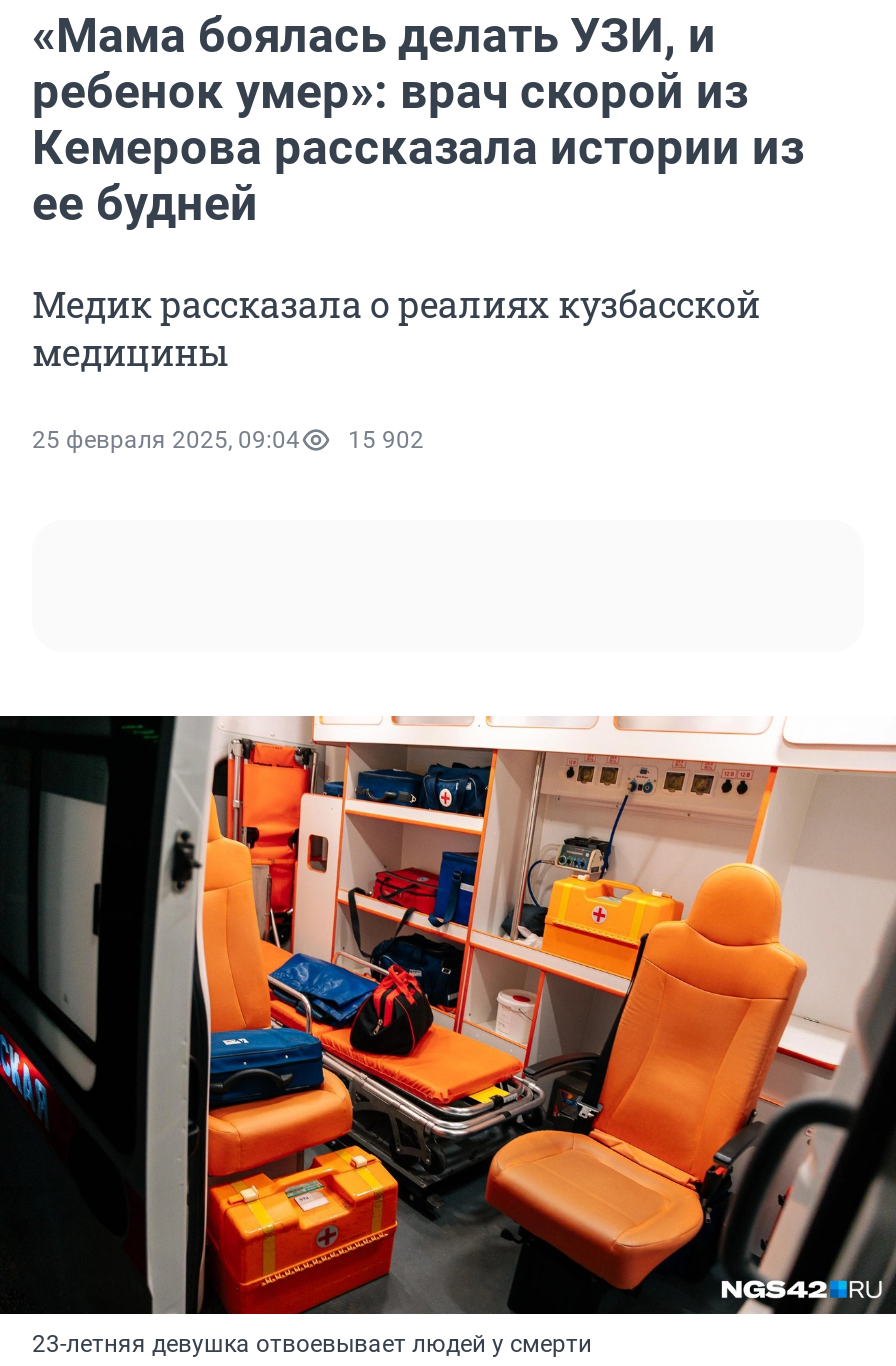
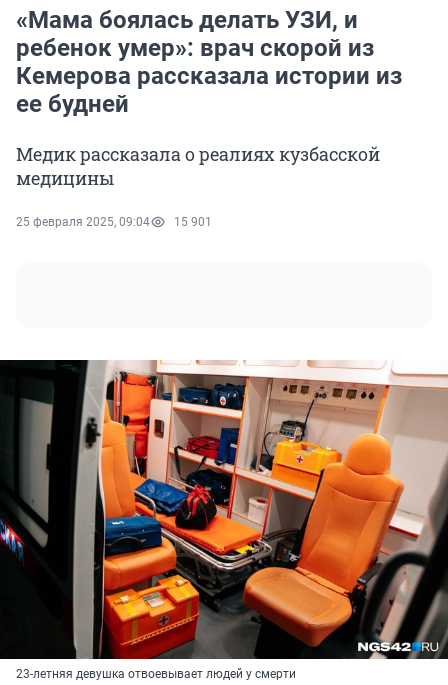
[32,426,424,454] 25 февраля 2025, 09:04 15 902 -> [16,215,212,229] 25 февраля 2025, 09:04 15 901

